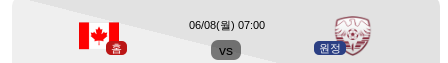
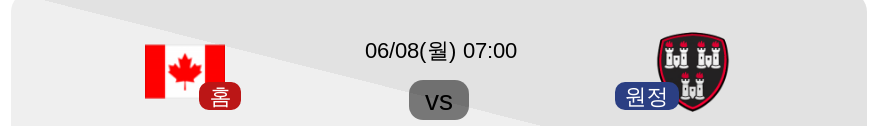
[336,17,370,54] [image] -> [657,32,729,110] [image]

